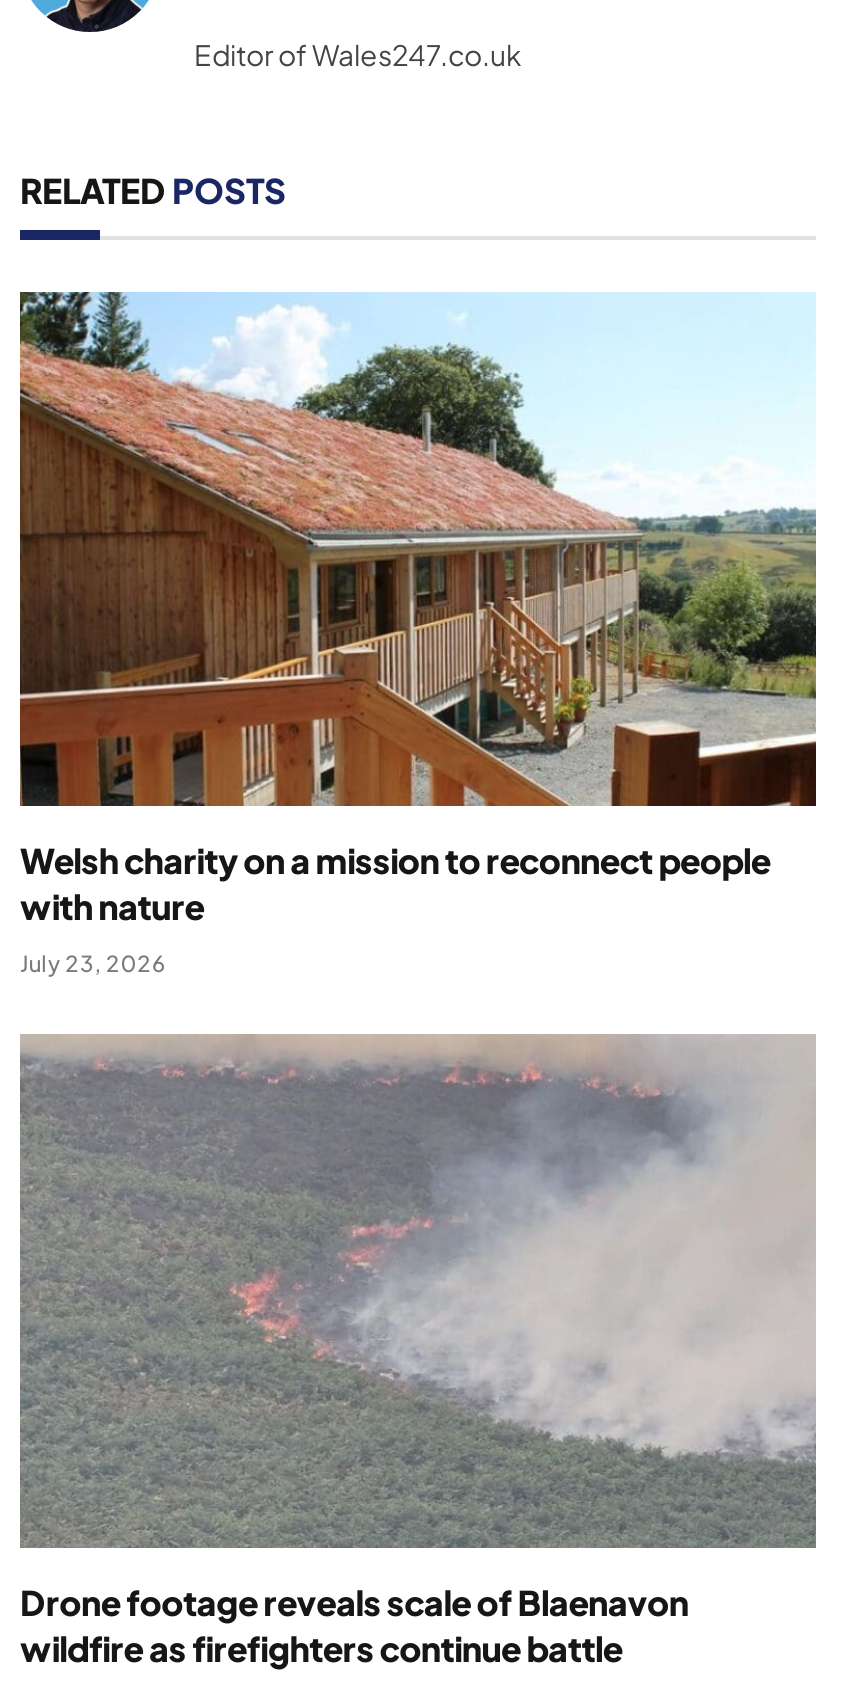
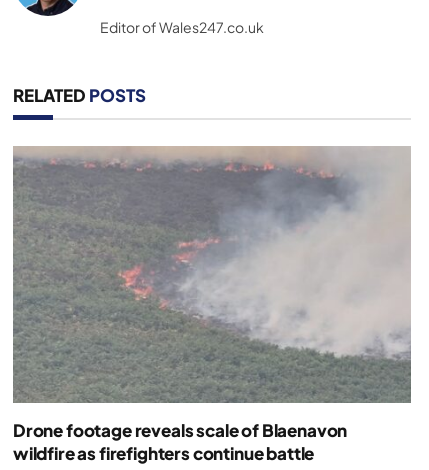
[18,292,818,976] [image] | Welsh charity on a mission to reconnect people | with nature | July 23, 2026 -> none

